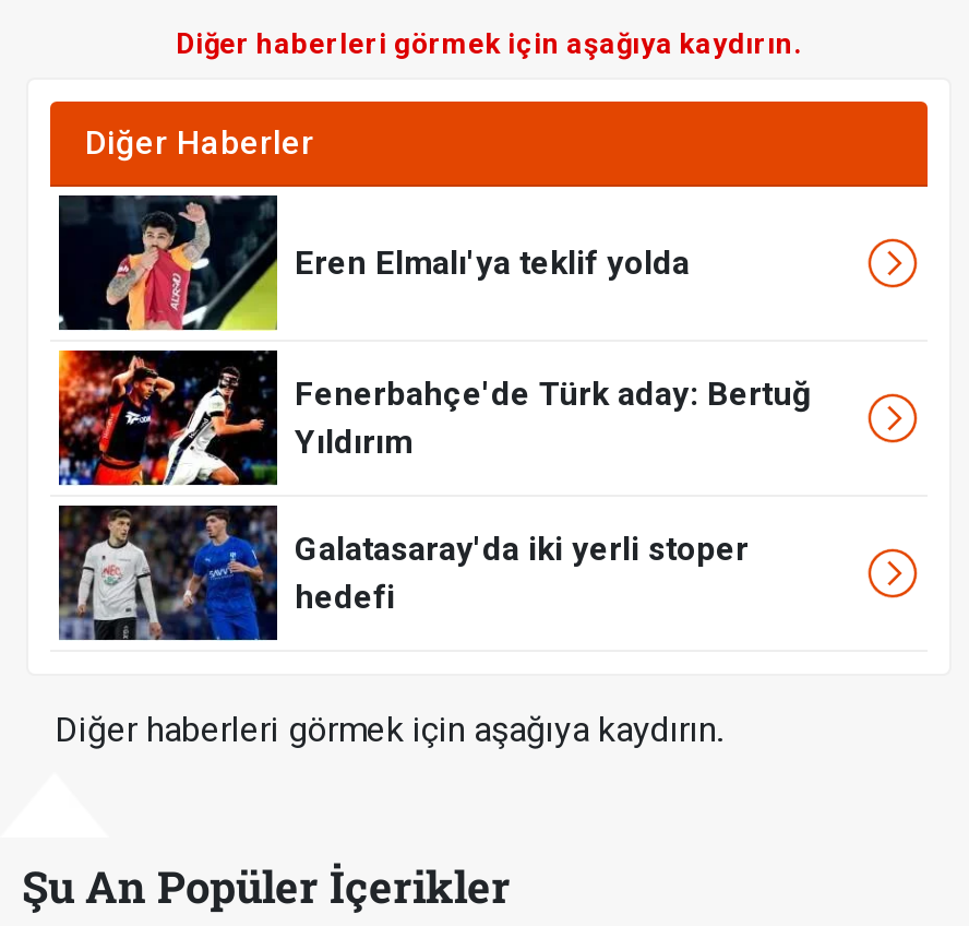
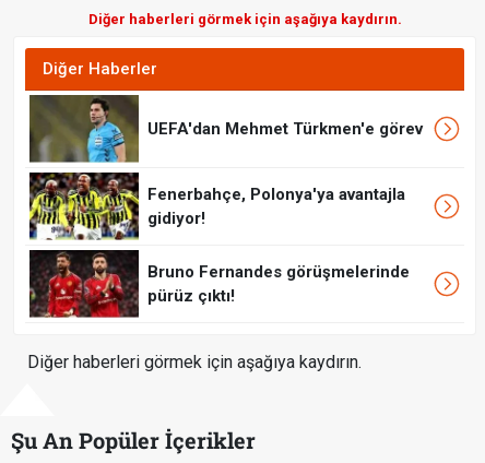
[59,195,690,333] [image] | Eren Elmalı'ya teklif yolda -> [29,95,423,164] [image] | UEFA'dan Mehmet Türkmen'e görev
[57,348,812,488] [image] | Fenerbahçe'de Türk aday: Bertuğ | Yıldırım -> [28,171,405,240] [image] | Fenerbahçe, Polonya'ya avantajla | gidiyor!
[57,506,749,643] [image] | Galatasaray'da iki yerli stoper | hedefi -> [28,251,410,319] [image] | Bruno Fernandes görüşmelerinde | pürüz çıktı!

